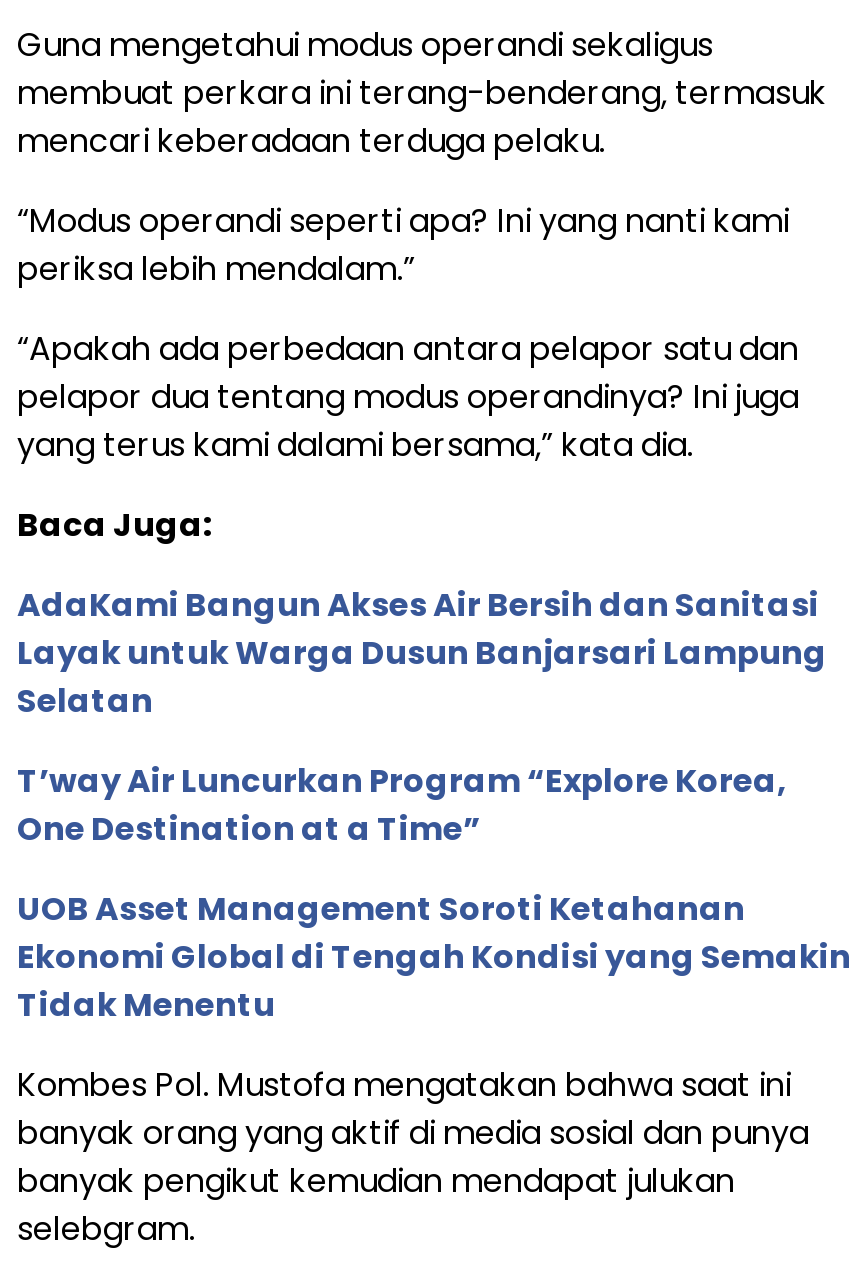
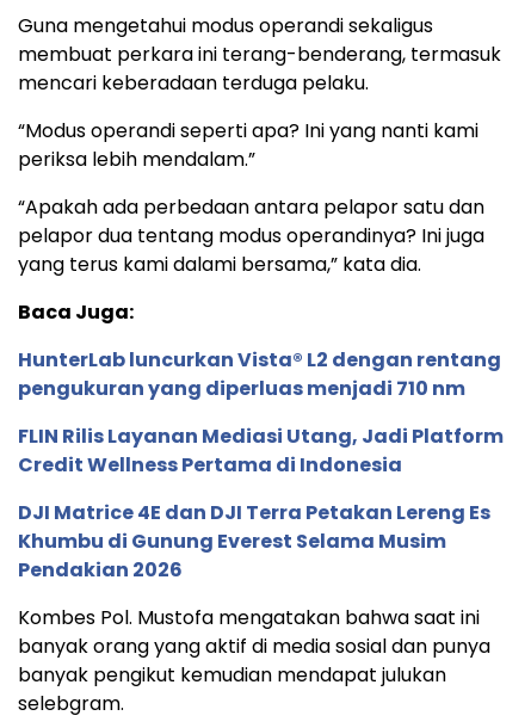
[17,582,827,724] AdaKami Bangun Akses Air Bersih dan Sanitasi | Layak untuk Warga Dusun Banjarsari Lampung | Selatan -> [18,346,501,402] HunterLab luncurkan Vista® L2 dengan rentang | pengukuran yang diperluas menjadi 710 nm
[17,758,787,852] T’way Air Luncurkan Program “Explore Korea, | One Destination at a Time” -> [18,423,504,479] FLIN Rilis Layanan Mediasi Utang, Jadi Platform | Credit Wellness Pertama di Indonesia
[17,886,851,1028] UOB Asset Management Soroti Ketahanan | Ekonomi Global di Tengah Kondisi yang Semakin | Tidak Menentu -> [18,499,490,584] DJI Matrice 4E dan DJI Terra Petakan Lereng Es | Khumbu di Gunung Everest Selama Musim | Pendakian 2026

